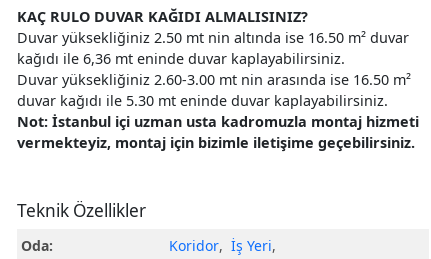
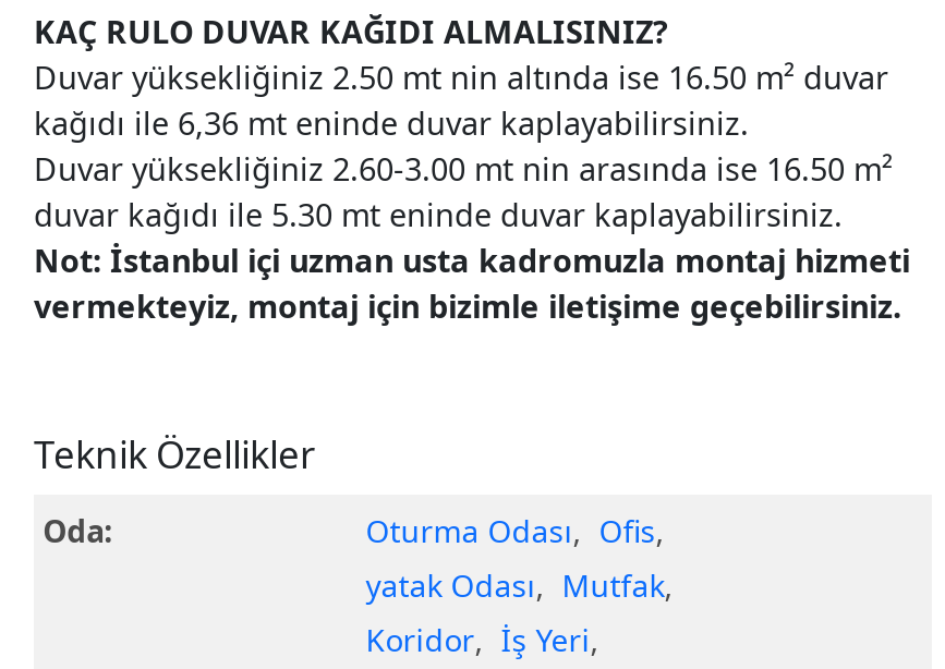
none -> [366,509,673,605] Oturma Odası, Ofis, | yatak Odası, Mutfak,

